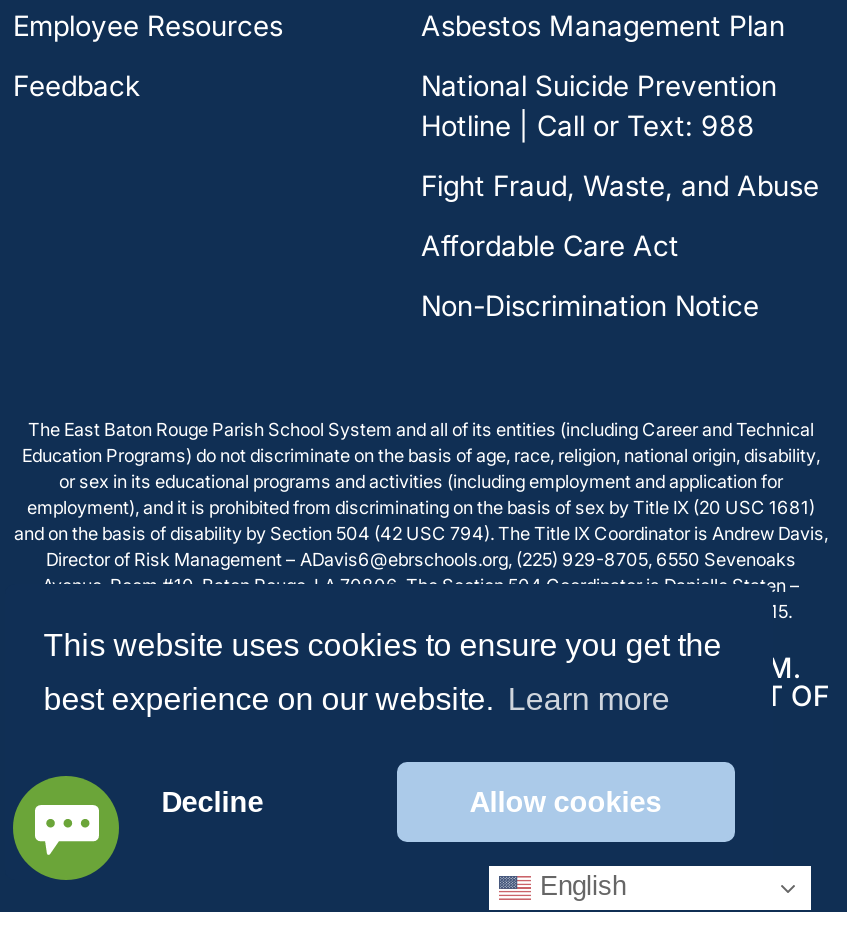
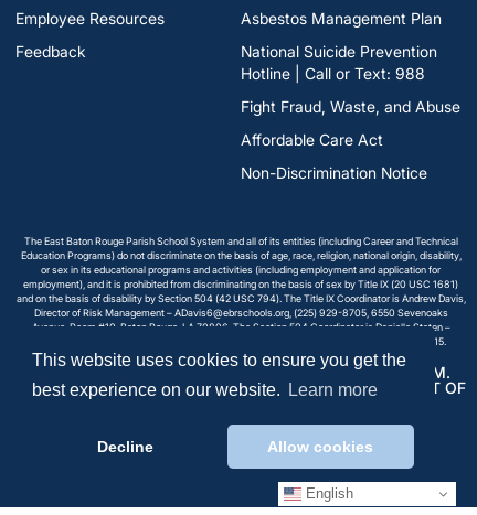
[11,775,121,883] [image] -> none

